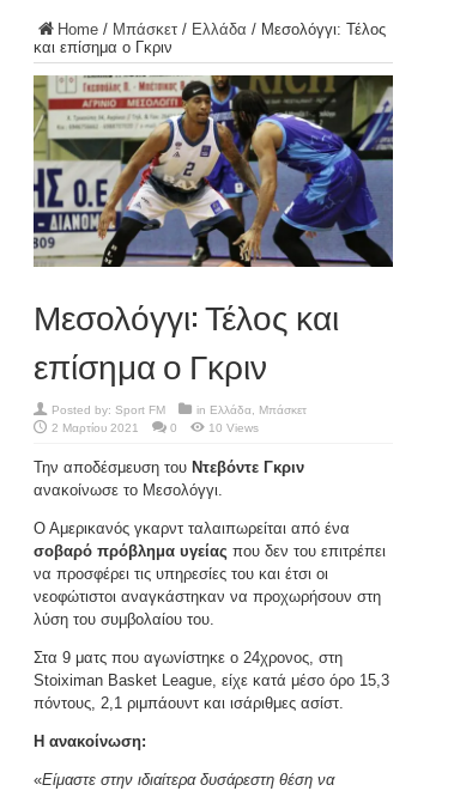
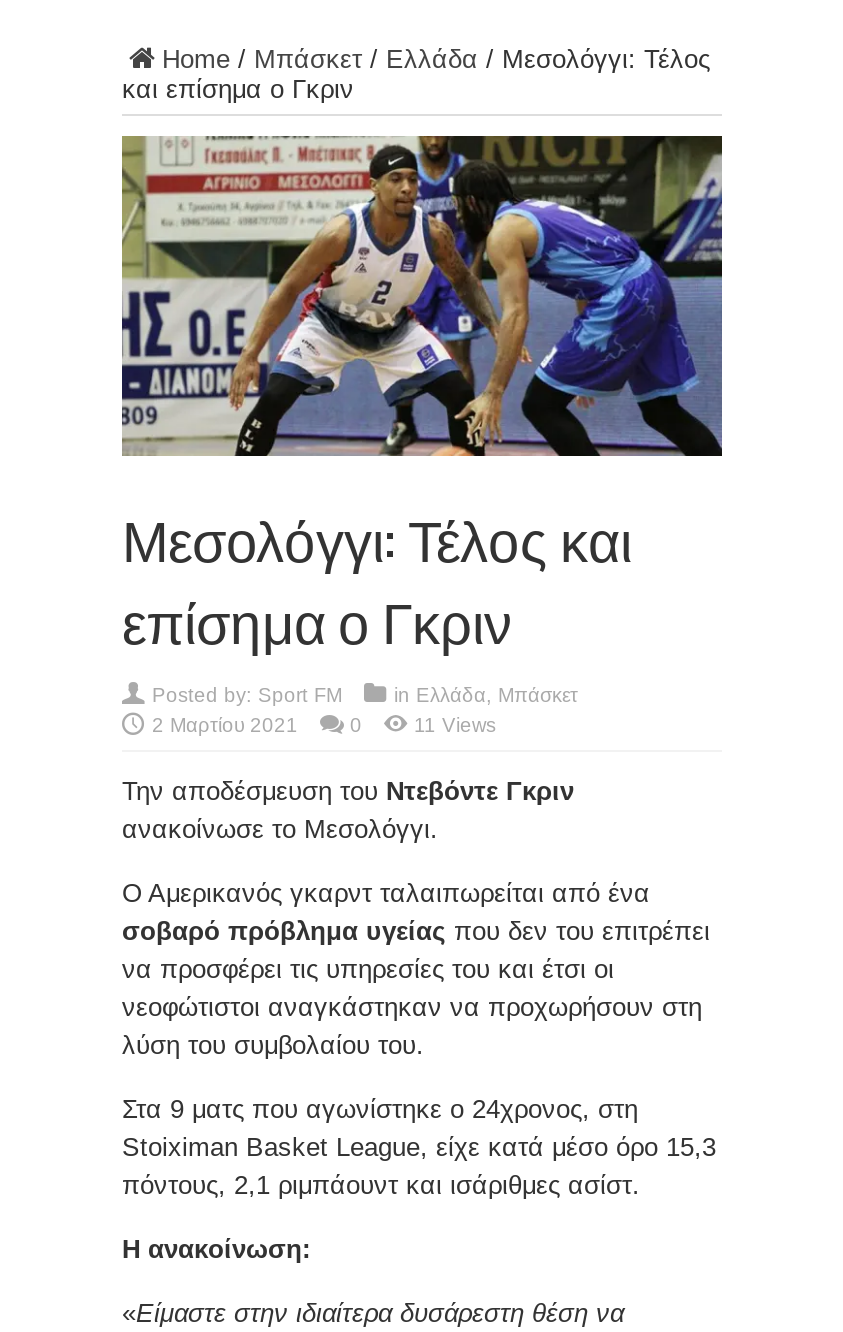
[208,421,259,434] 10 Views -> [414,713,496,735] 11 Views

